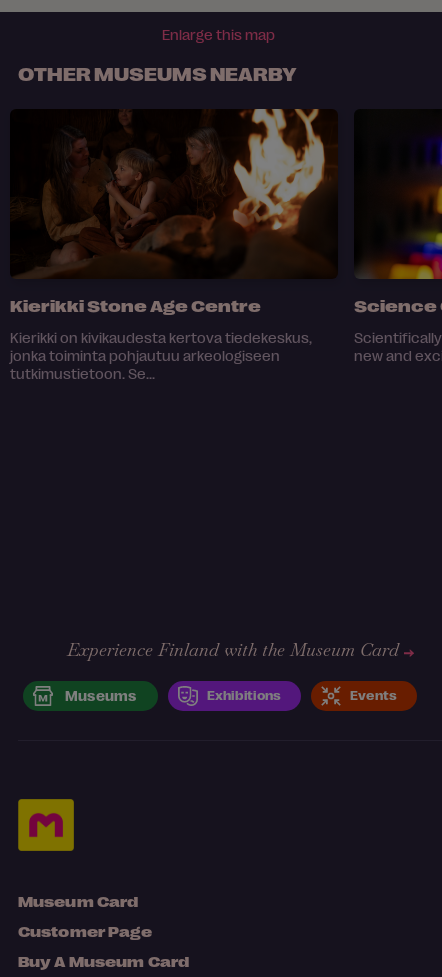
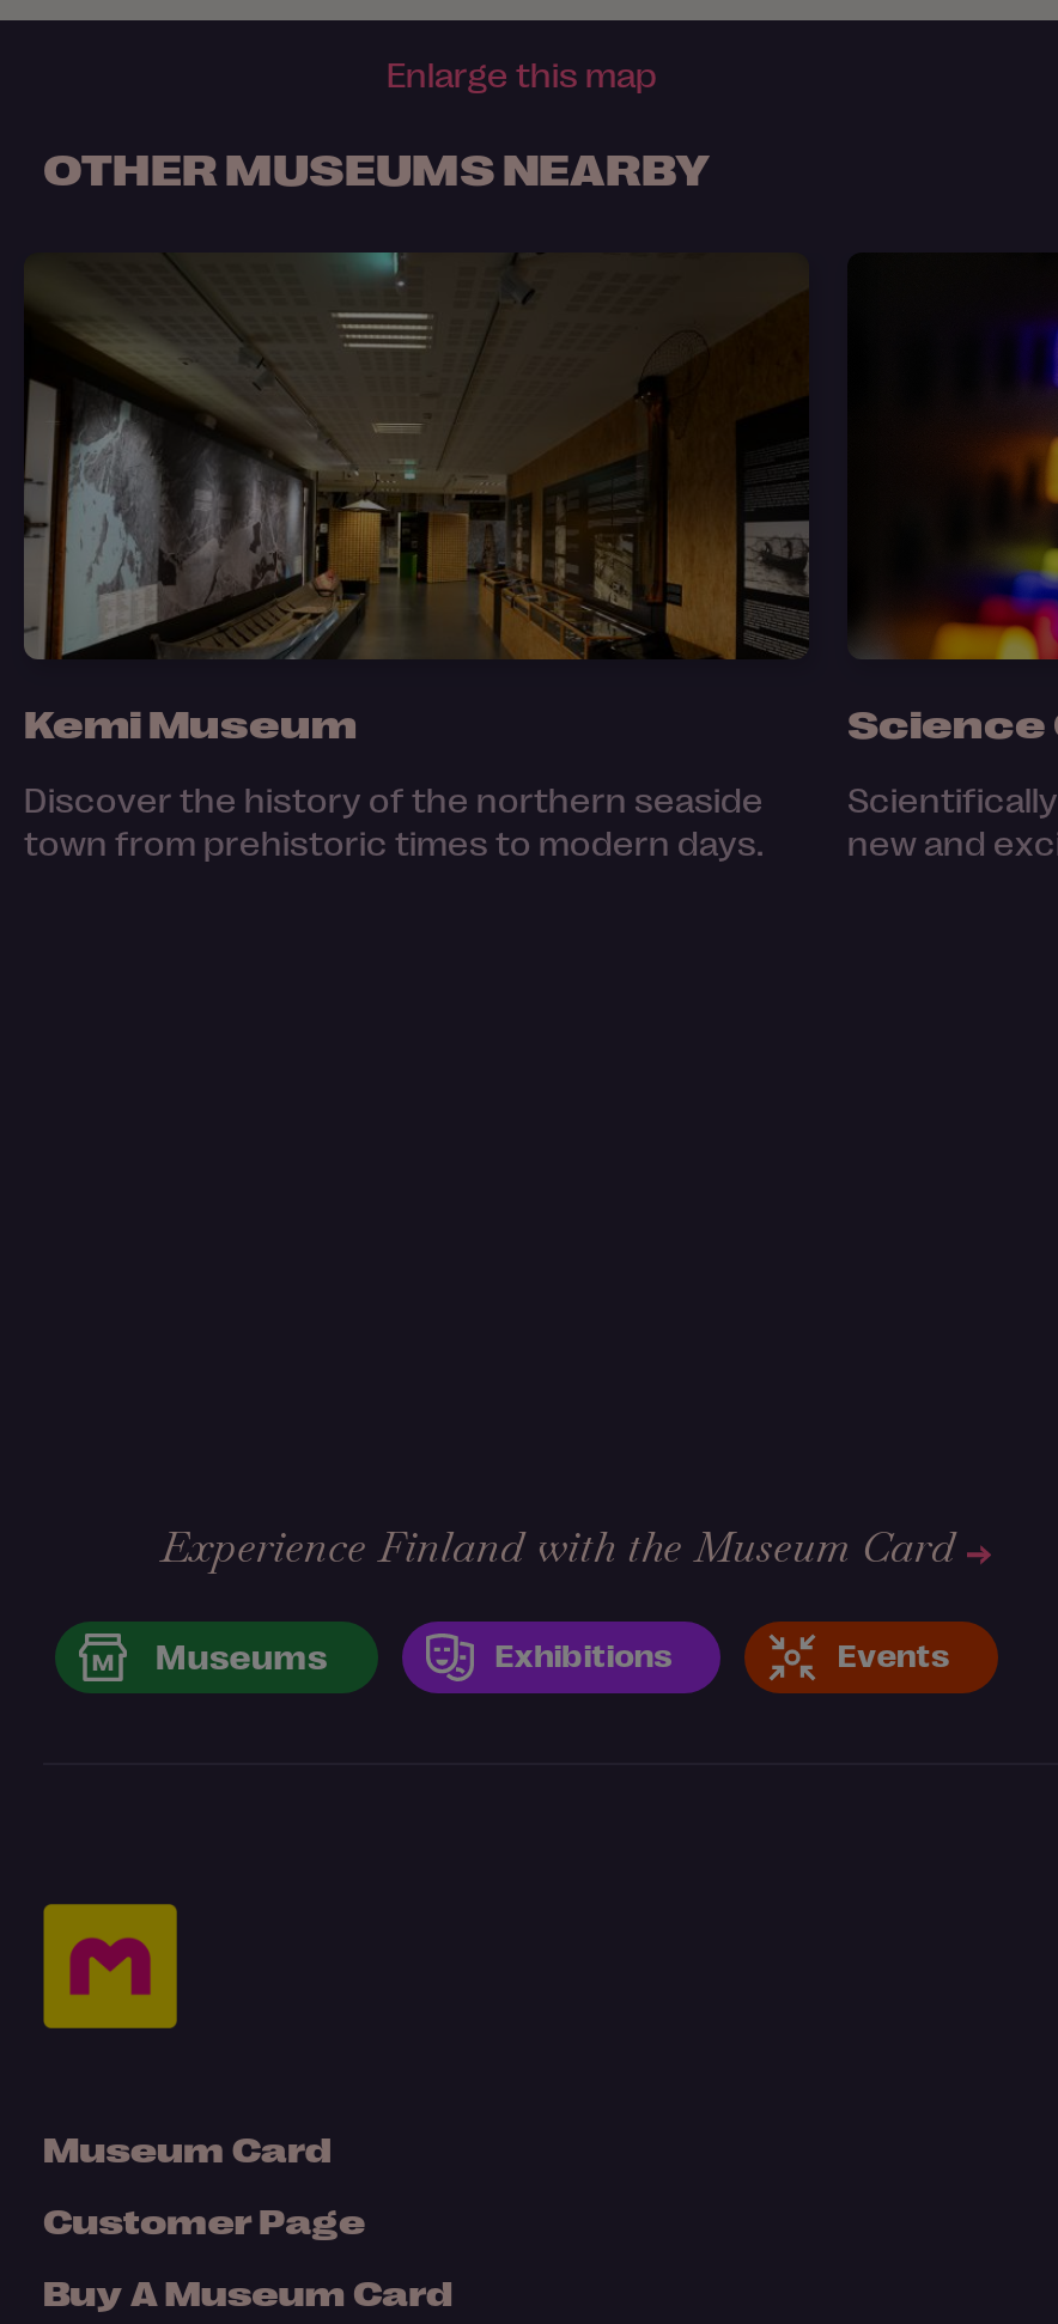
[10,108,338,315] [image] | Kierikki Stone Age Centre -> [22,250,811,746] [image] | Kemi Museum
[10,329,312,381] Kierikki on kivikaudesta kertova tiedekeskus, | jonka toiminta pohjautuu arkeologiseen | tutkimustietoon. Se... -> [24,780,764,861] Discover the history of the northern seaside | town from prehistoric times to modern days.

